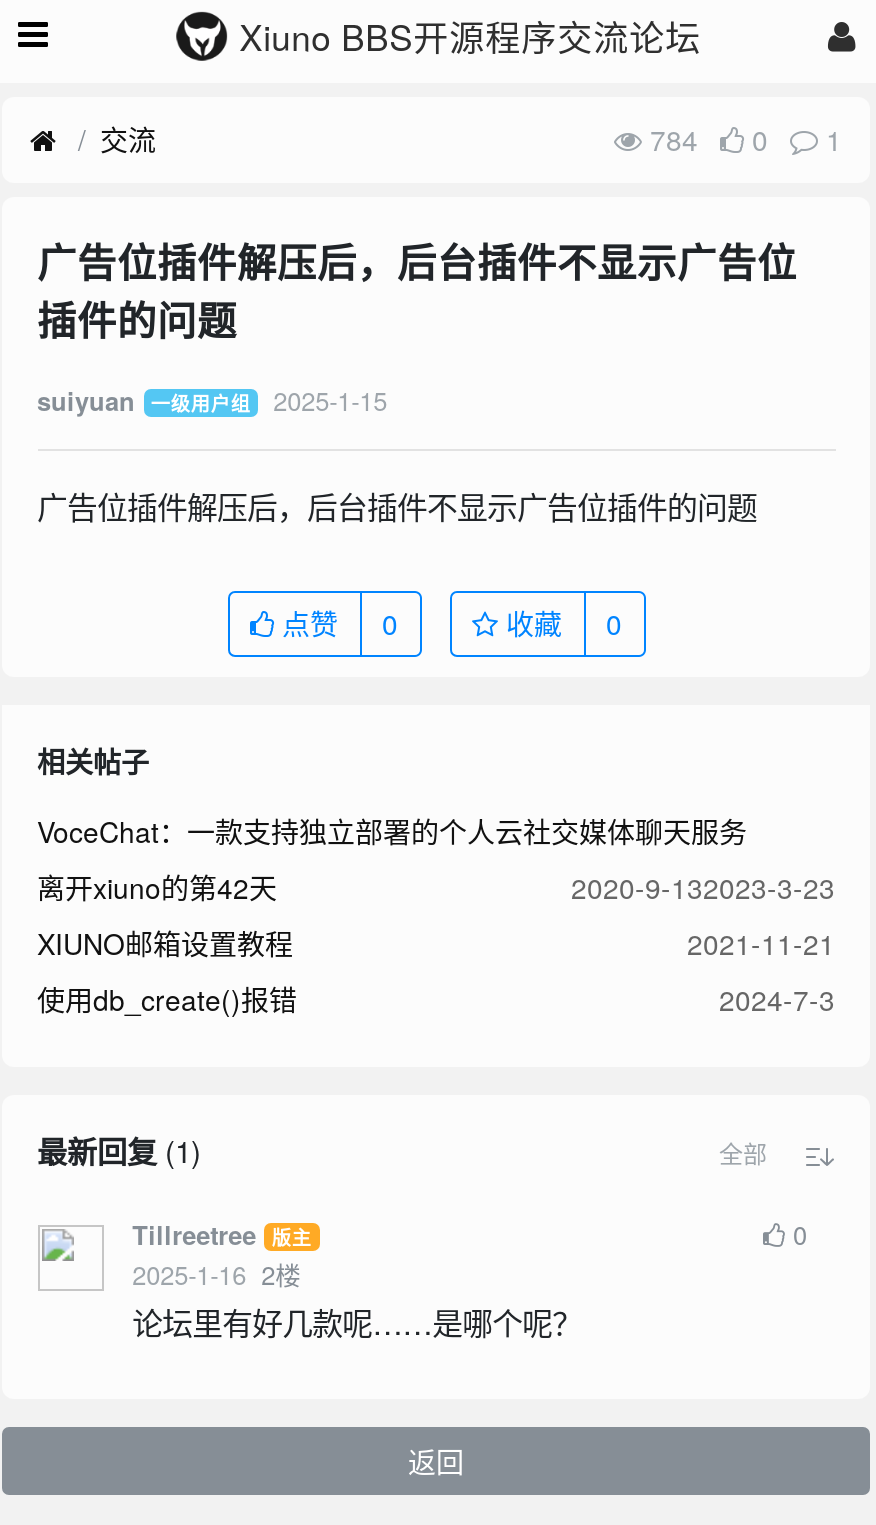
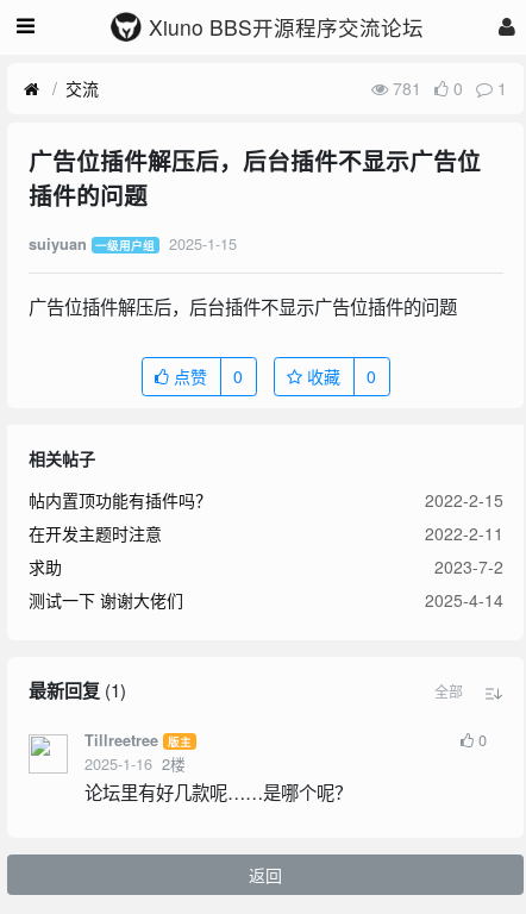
[642,118,842,158] 784 0 1 -> [388,76,507,99] 781 0 1
[37,812,835,1020] VoceChat：一款支持独立部署的个人云社交媒体聊天服务 | 2023-3-23 | 离开xiuno的第42天 | 2020-9-13 | XIUNO邮箱设置教程 | 2021-11-21 | 使用db_create()报错 | 2024-7-3 -> [28,488,503,612] 帖内置顶功能有插件吗？ | 2022-2-15 | 在开发主题时注意 | 2022-2-11 | 求助 | 2023-7-2 | 测试一下 谢谢大佬们 | 2025-4-14

